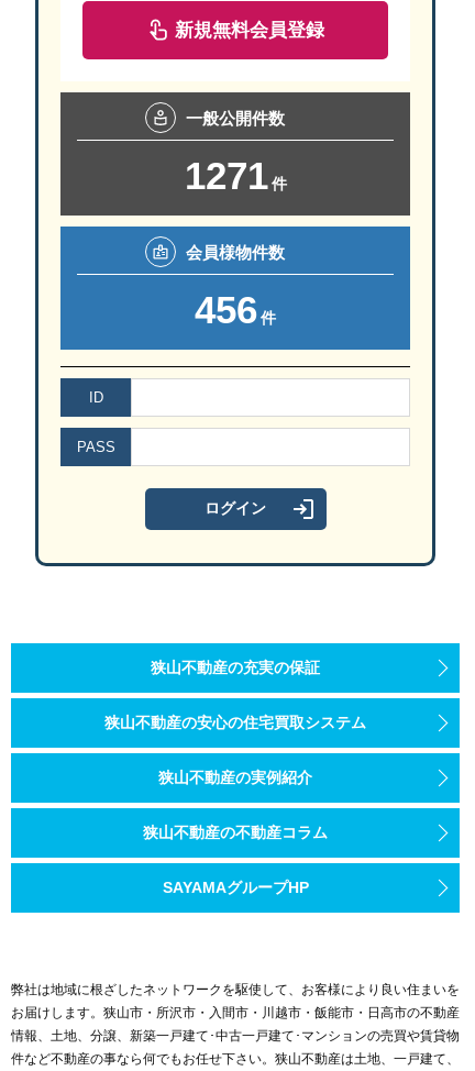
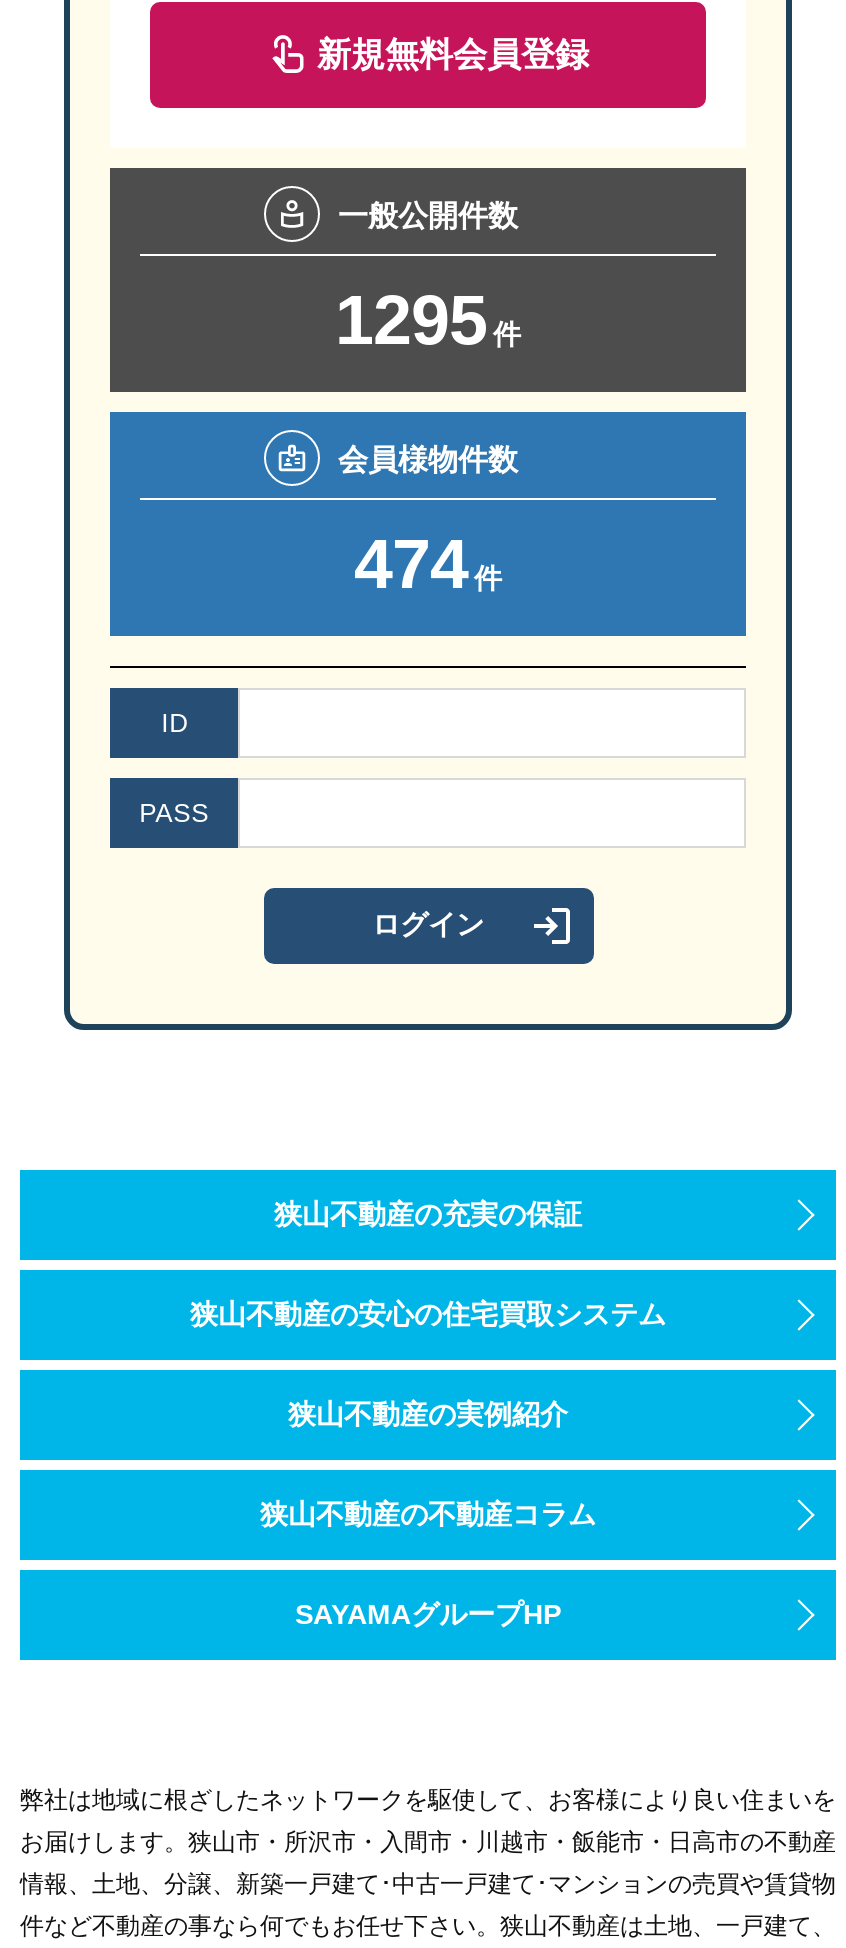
[184,154,286,197] 1271 件 -> [335,280,521,358] 1295 件
[195,288,276,331] 456 件 -> [354,524,502,602] 474 件

